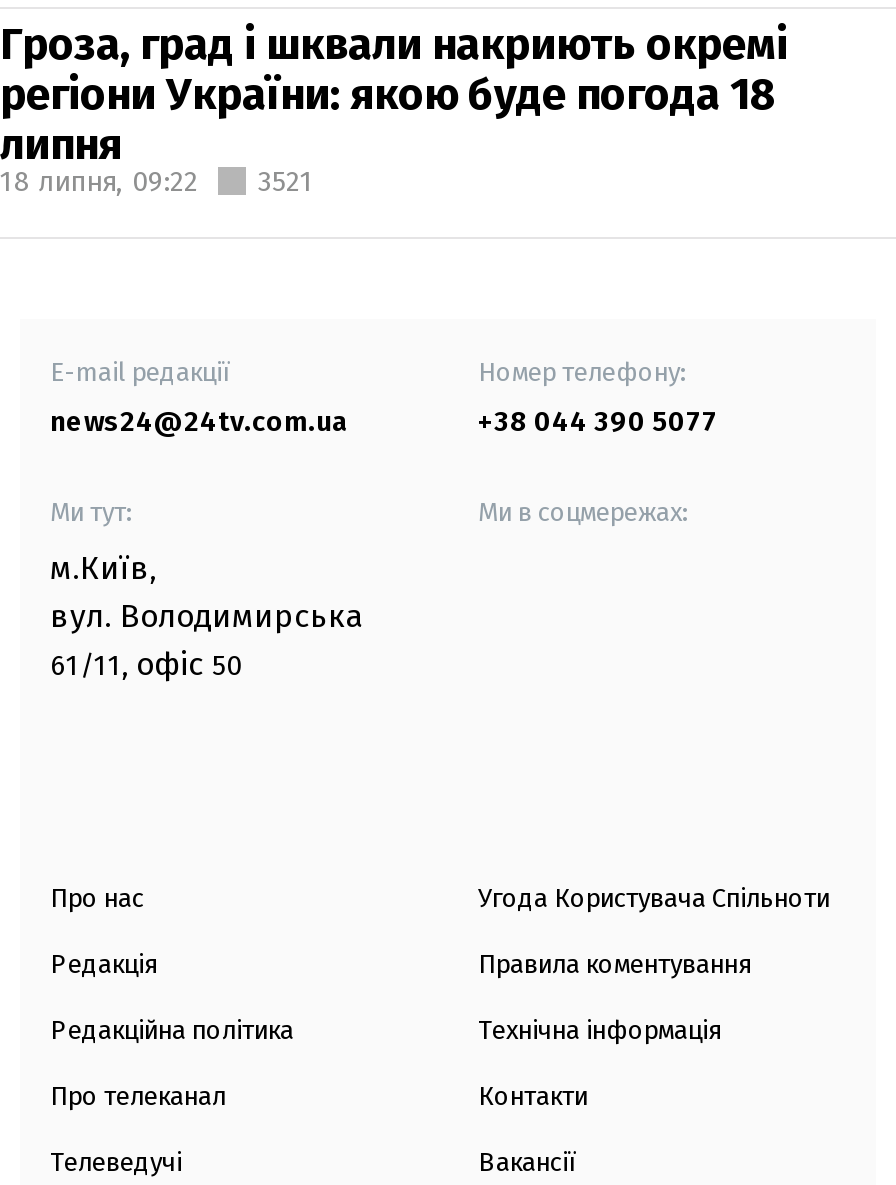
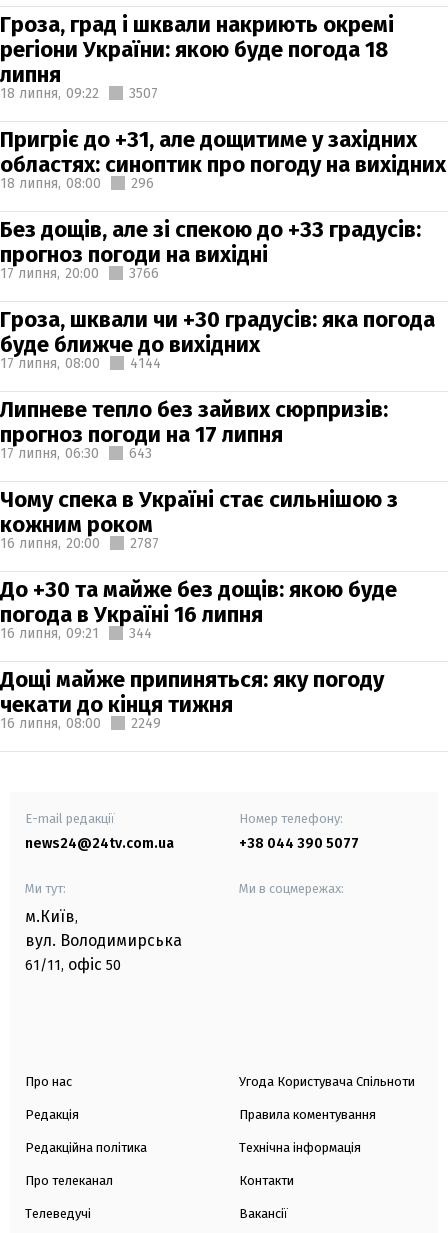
[258,164,314,198] 3521 -> [0,84,446,731] 3507 | Пригріє до +31, але дощитиме у західних | областях: синоптик про погоду на вихідних | 18 липня, 08:00 | 296 | Без дощів, але зі спекою до +33 градусів: | прогноз погоди на вихідні | 17 липня, 20:00 | 3766 | Гроза, шквали чи +30 градусів: яка погода | буде ближче до вихідних | 17 липня, 08:00 | 4144 | Липневе тепло без зайвих сюрпризів: | прогноз погоди на 17 липня | 17 липня, 06:30 | 643 | Чому спека в Україні стає сильнішою з | кожним роком | 16 липня, 20:00 | 2787 | До +30 та майже без дощів: якою буде | погода в Україні 16 липня | 16 липня, 09:21 | 344 | Дощі майже припиняться: яку погоду | чекати до кінця тижня | 16 липня, 08:00 | 2249

